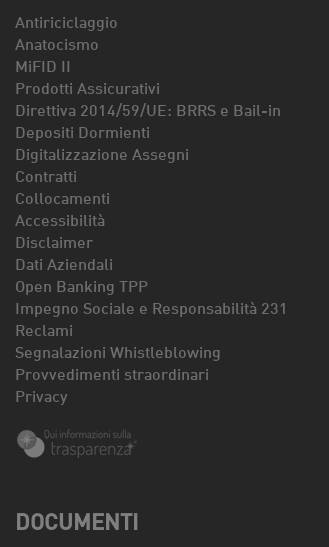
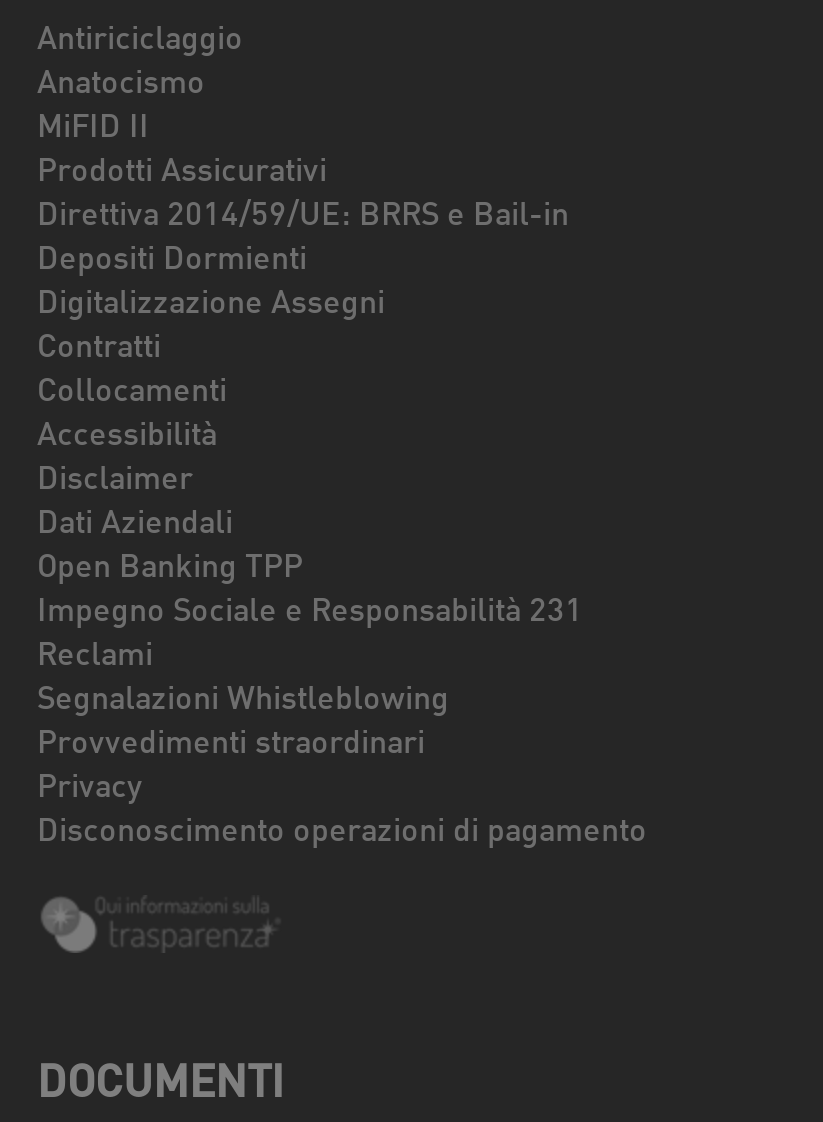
none -> [37,803,647,849] Disconoscimento operazioni di pagamento

